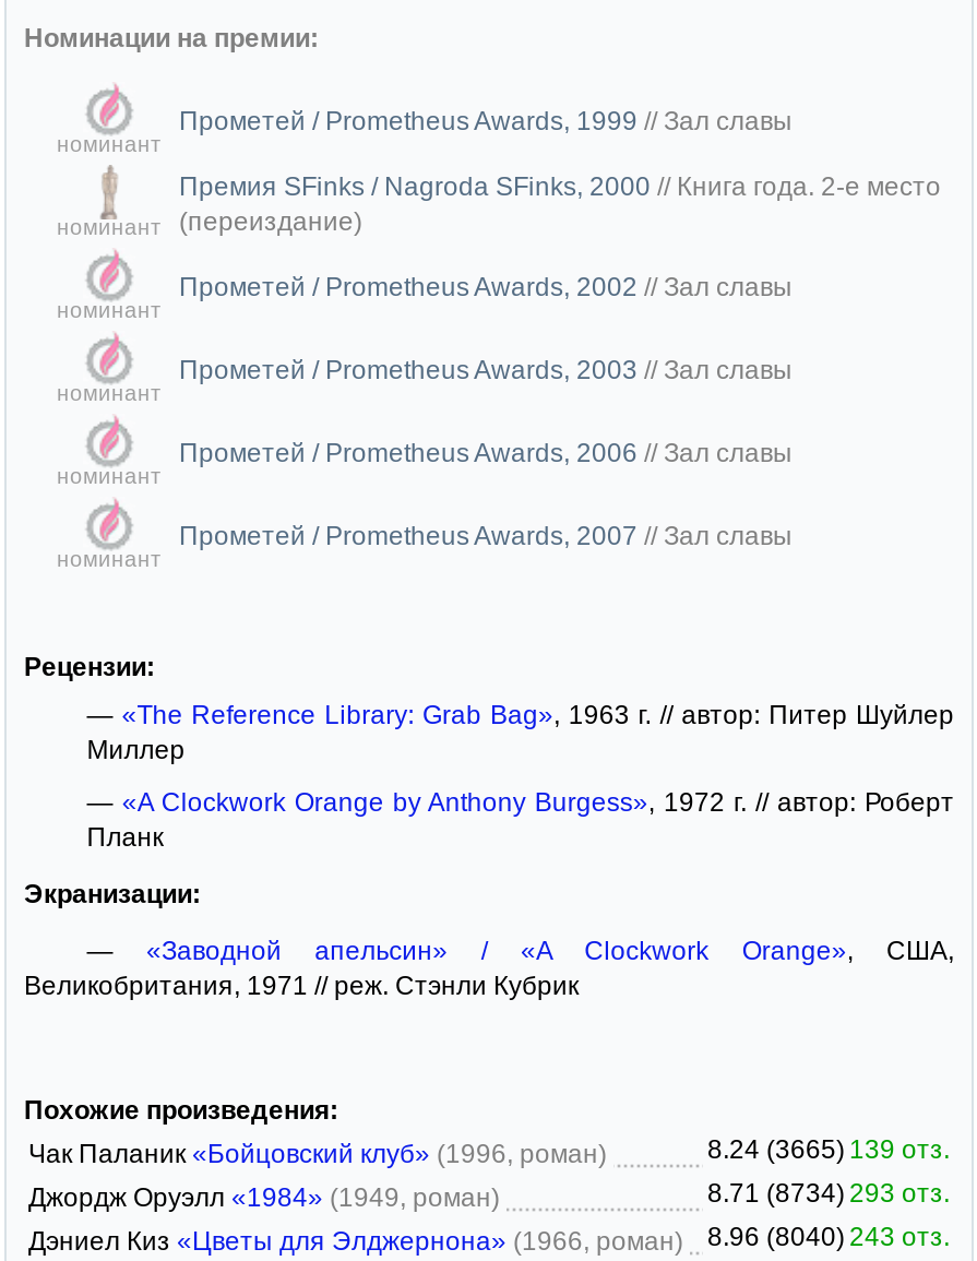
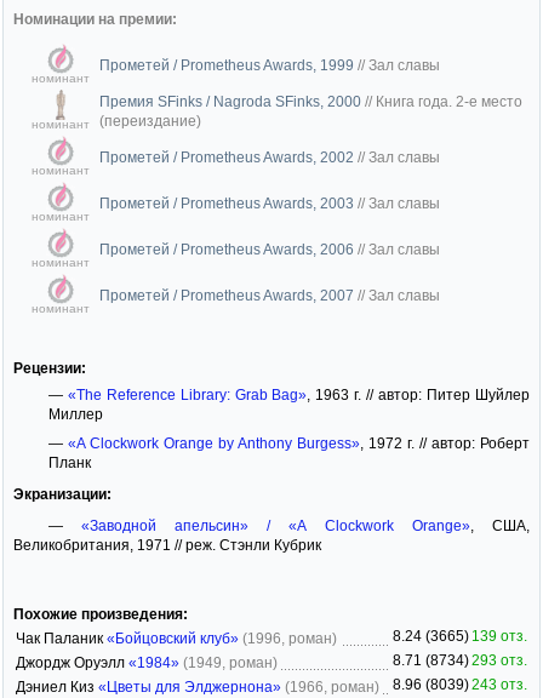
[28,1222,950,1257] Дэниел Киз «Цветы для Элджернона» (1966, роман) 8.96 (8040) 243 отз. -> [16,676,527,696] Дэниел Киз «Цветы для Элджернона» (1966, роман) 8.96 (8039) 243 отз.

